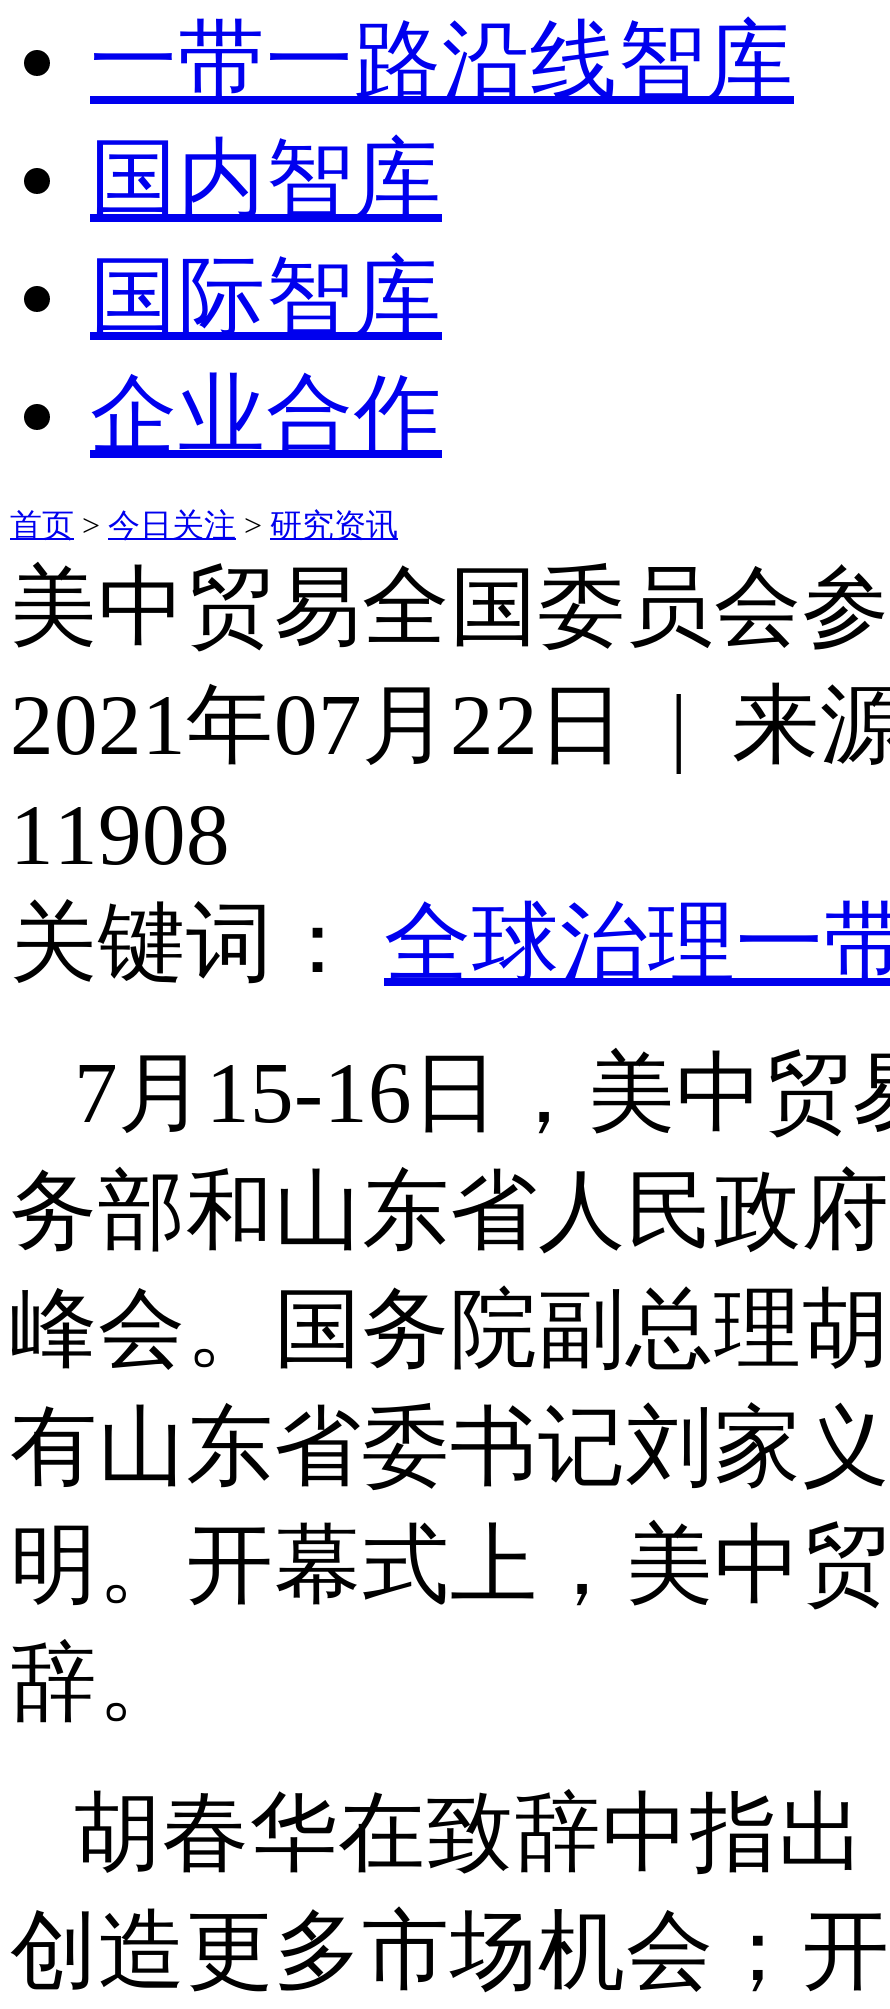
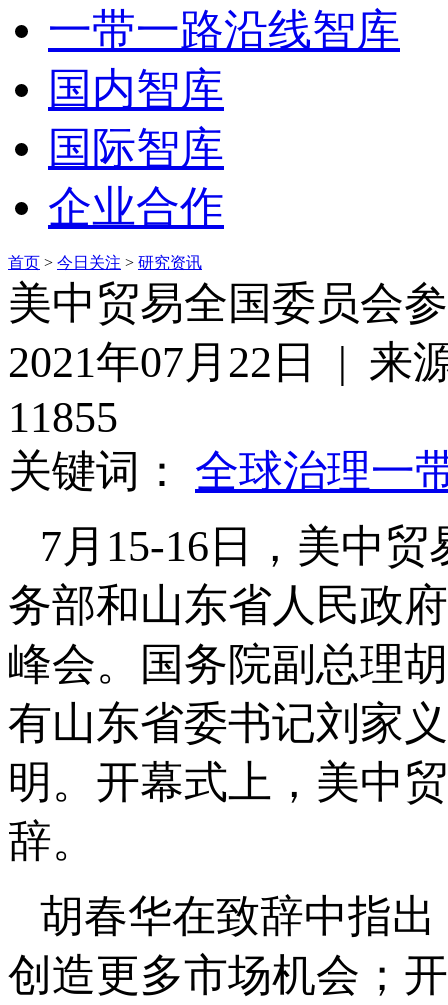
[10,786,230,882] 11908 -> [8,393,118,441] 11855

